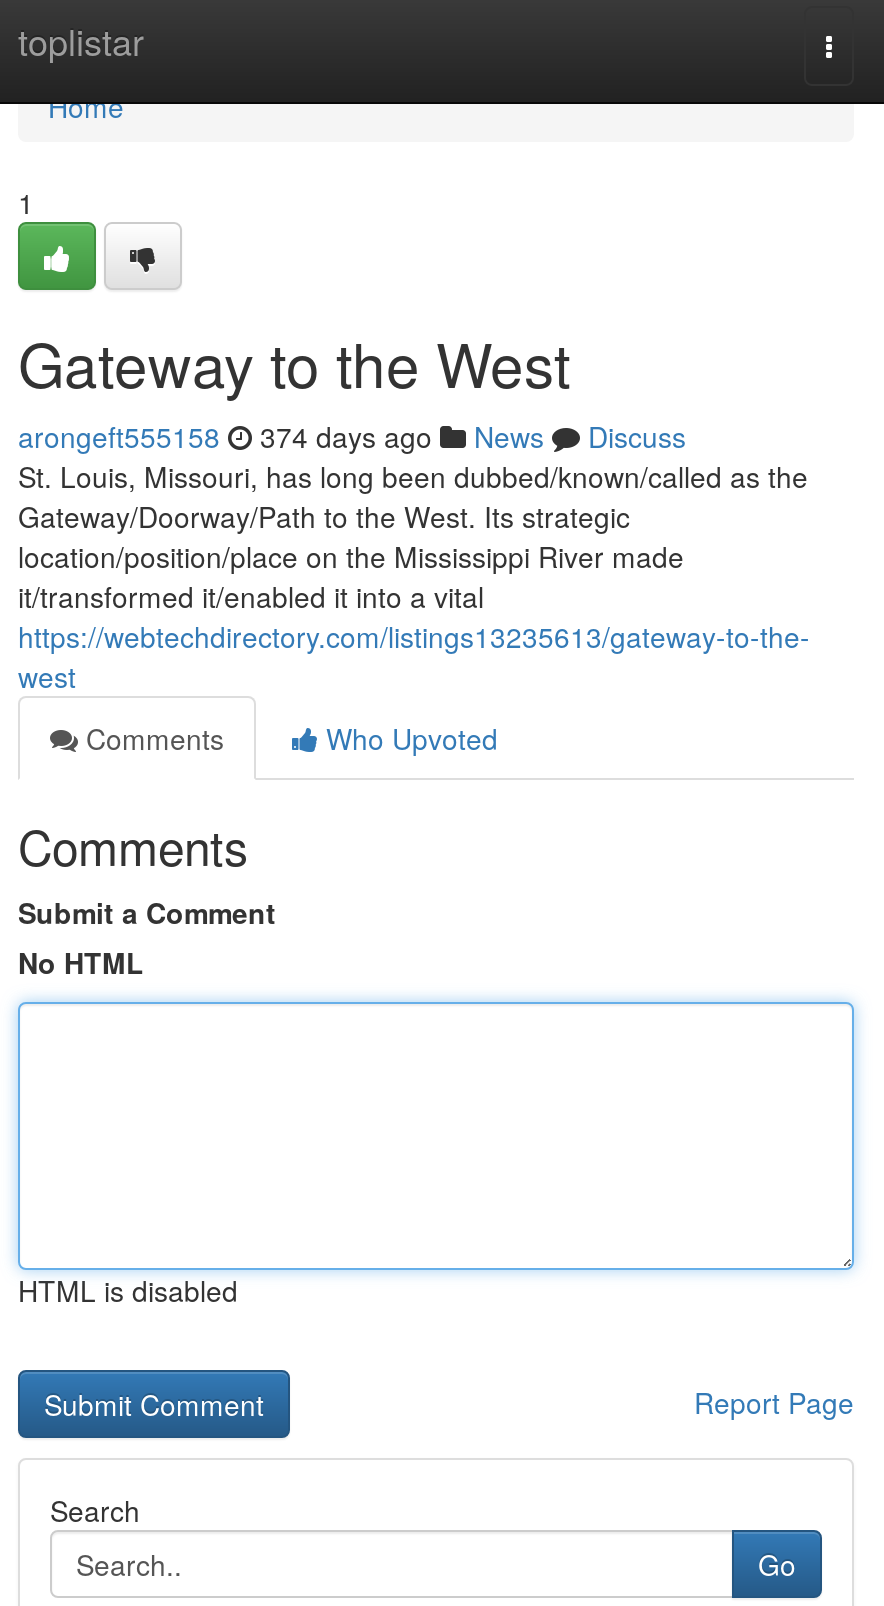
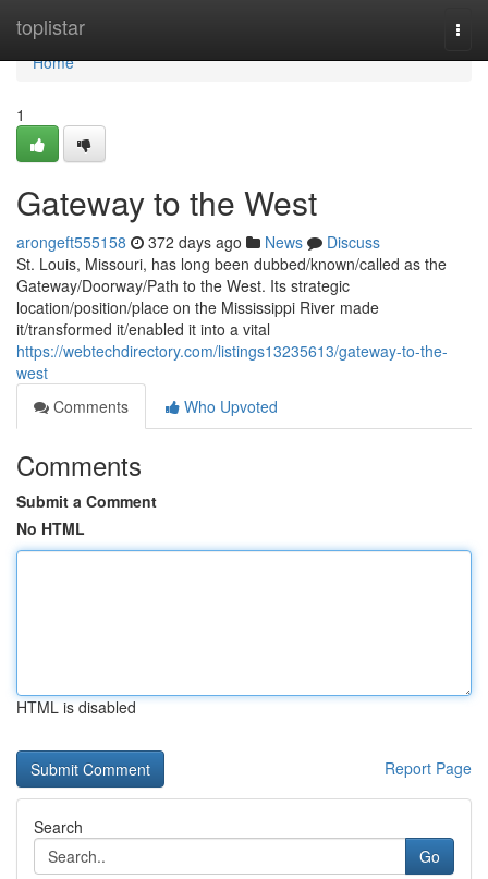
[18,416,686,456] arongeft555158 374 days ago News Discuss -> [16,231,380,253] arongeft555158 372 days ago News Discuss

